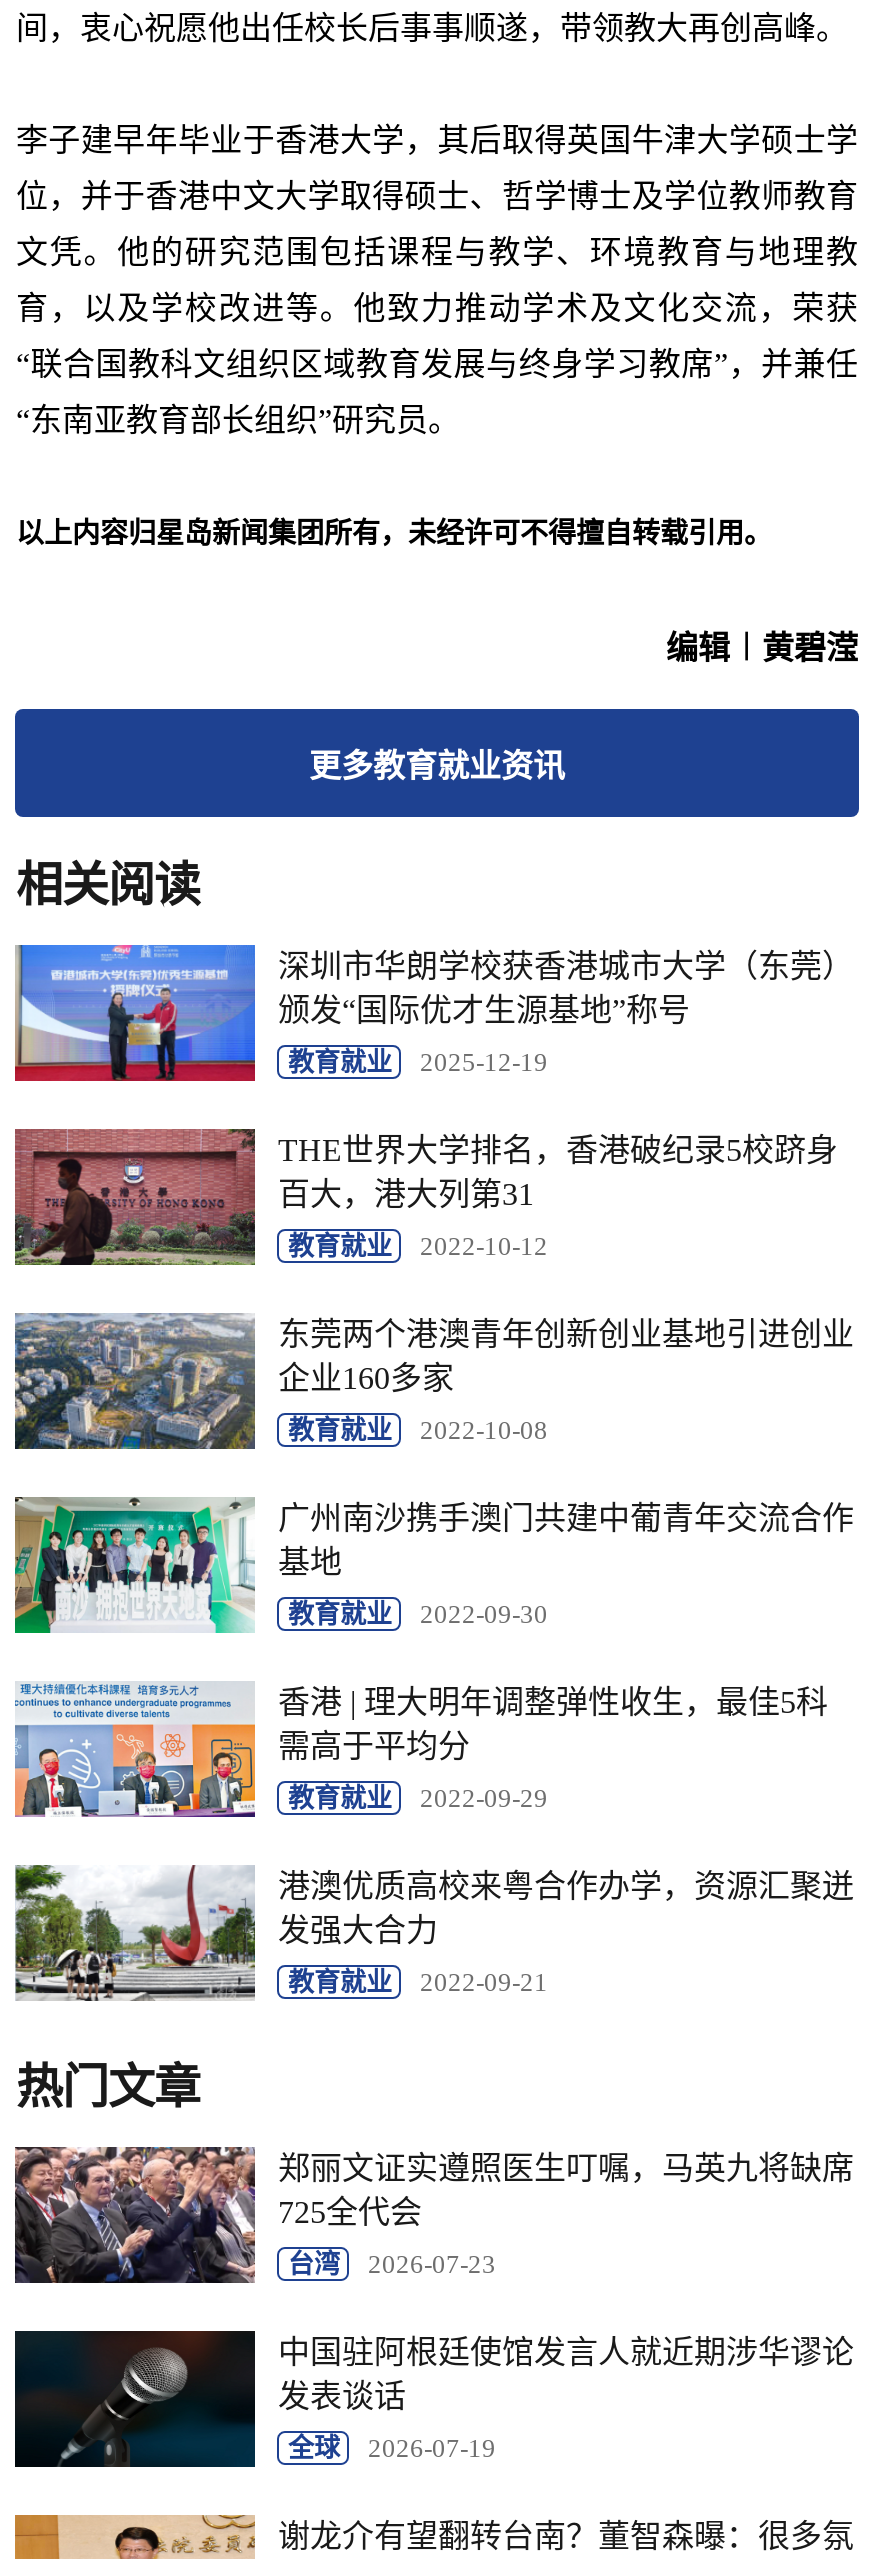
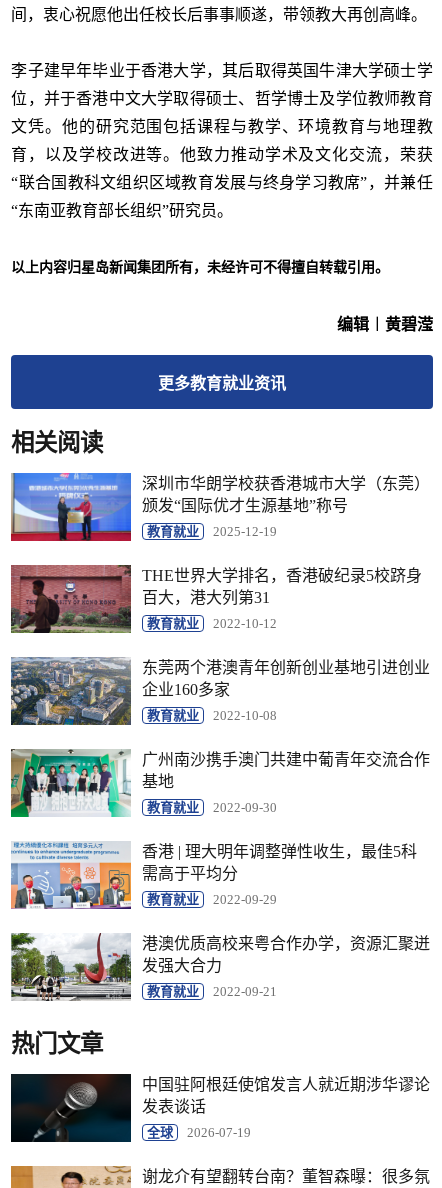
[13,2145,854,2285] [image] | 郑丽文证实遵照医生叮嘱，马英九将缺席 | 725全代会 | 台湾 | 2026-07-23 -> none

